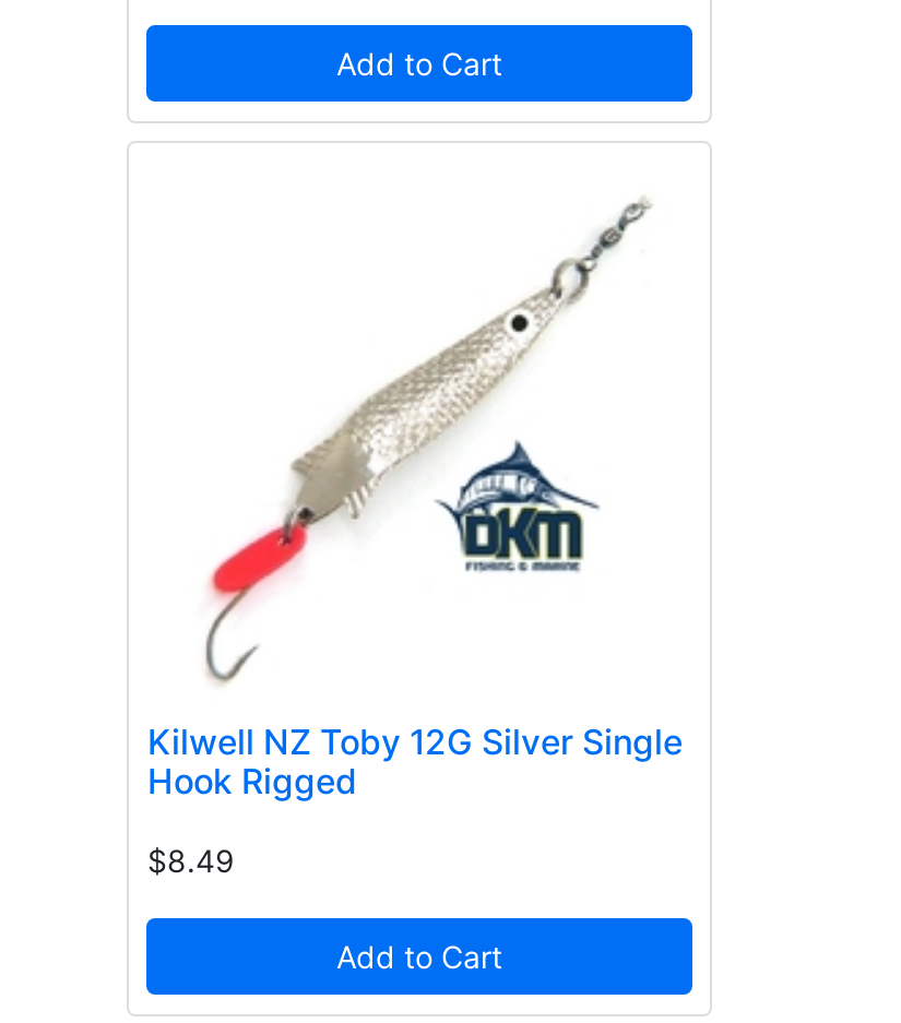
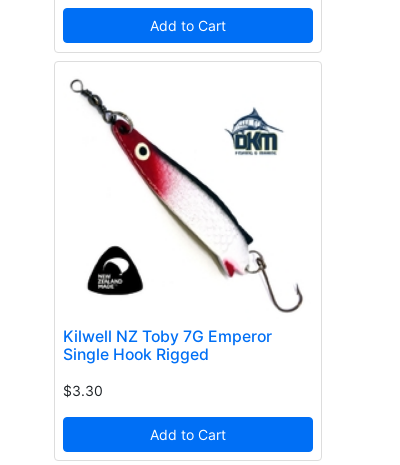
[147,183,683,802] [image] | Kilwell NZ Toby 12G Silver Single | Hook Rigged -> [63,78,304,363] [image] | Kilwell NZ Toby 7G Emperor | Single Hook Rigged
[147,842,235,879] $8.49 -> [63,381,103,398] $3.30

